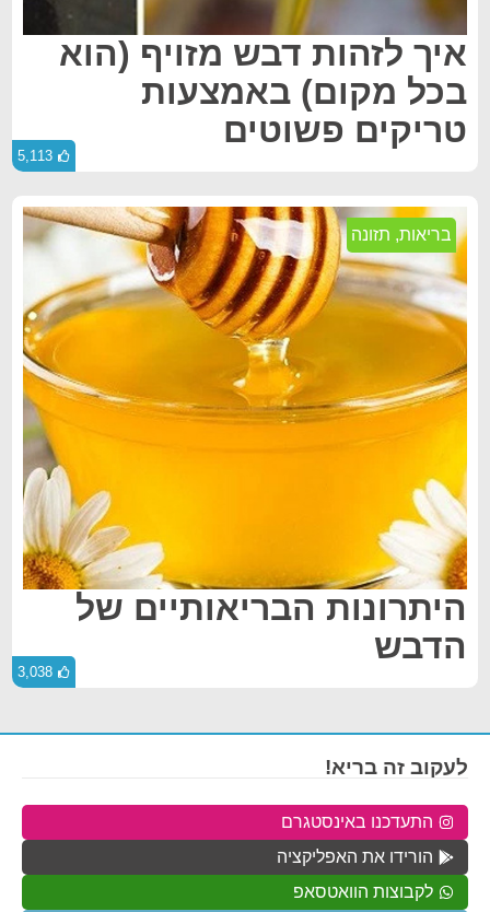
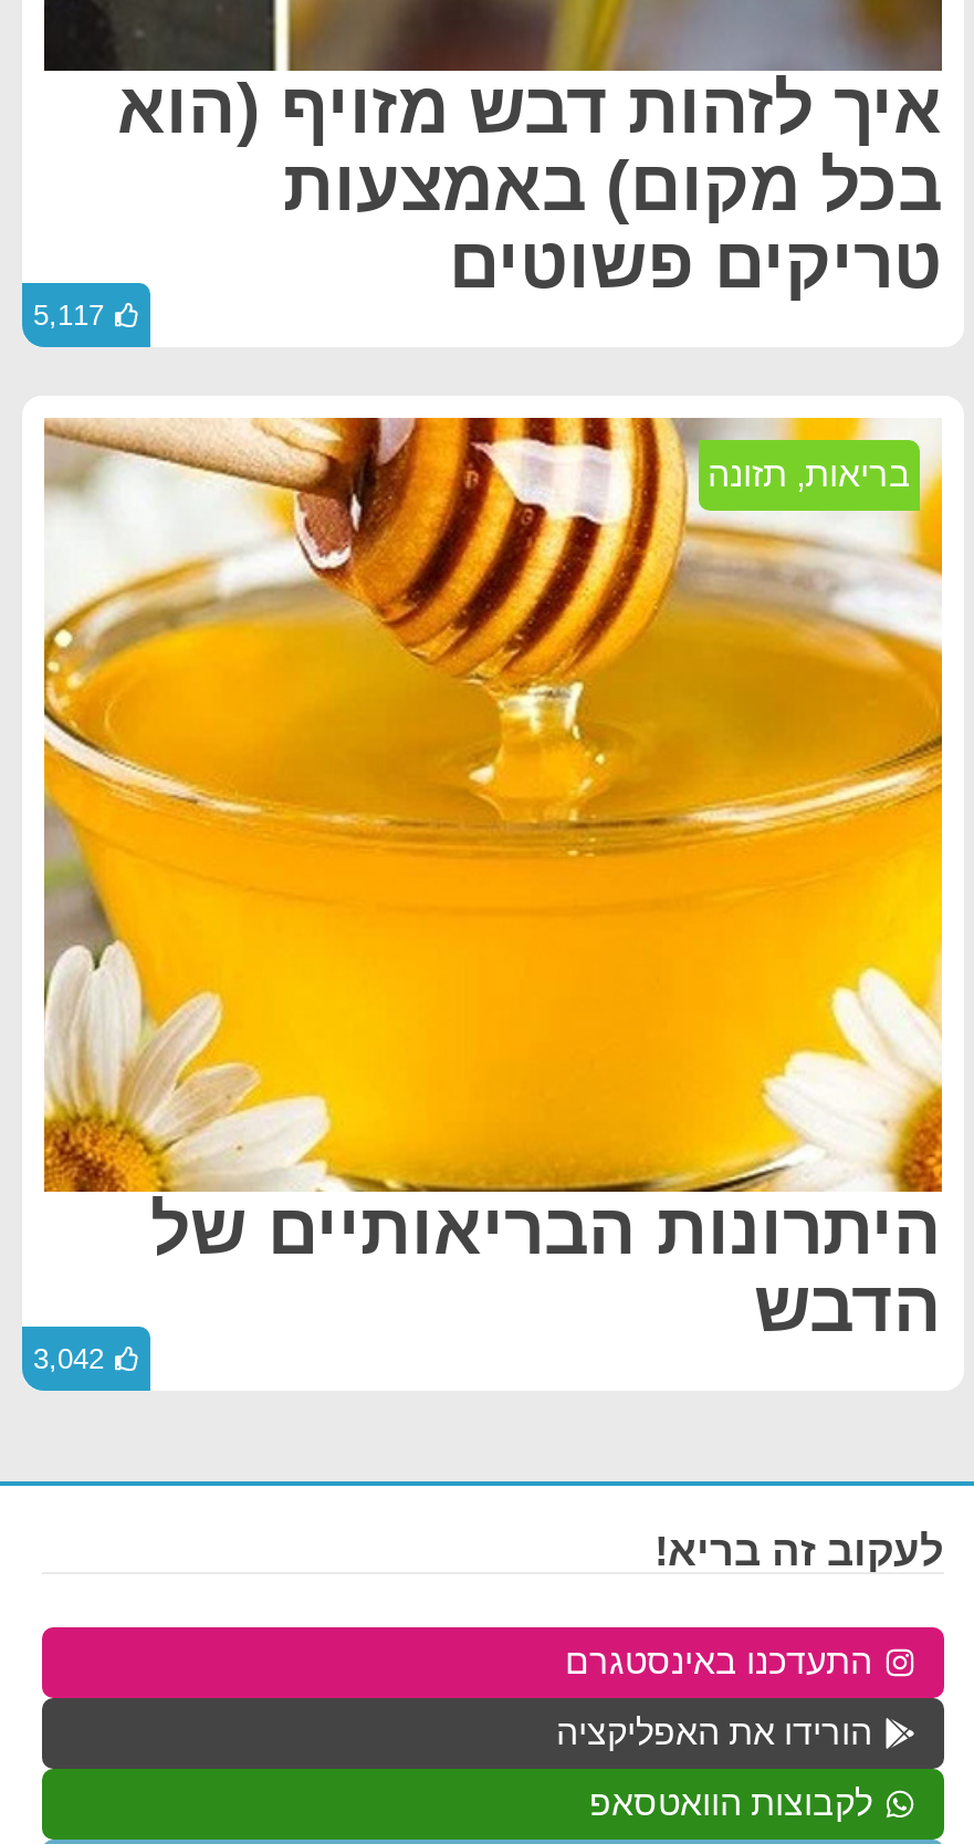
[17,148,52,164] 5,113 -> [33,298,104,332] 5,117
[17,664,52,680] 3,038 -> [33,1342,104,1375] 3,042

